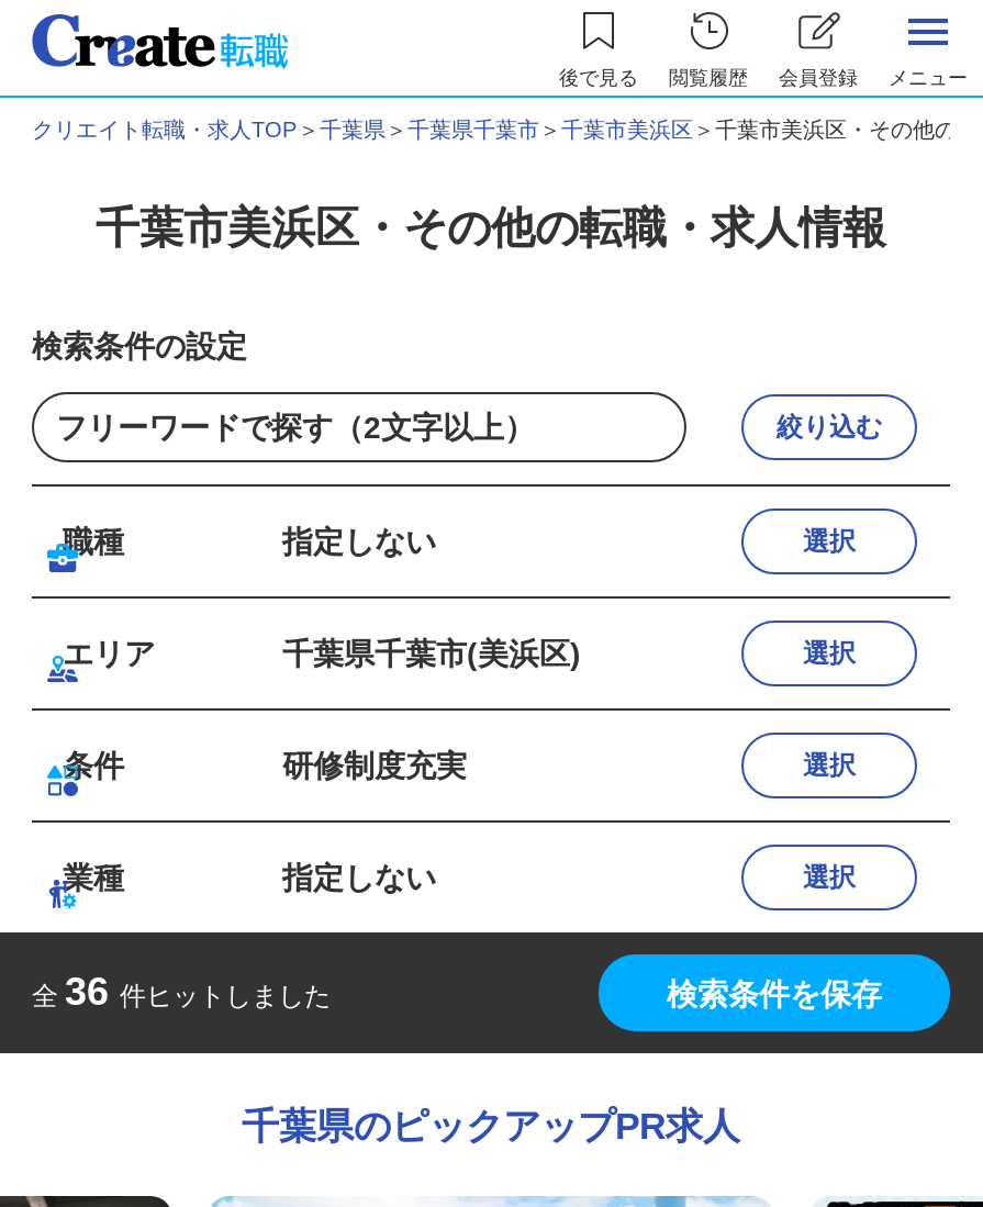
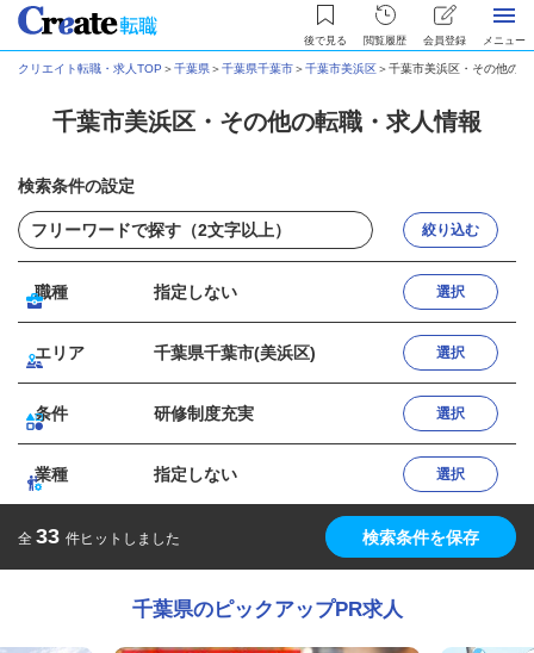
[32,970,331,1014] 全36 件ヒットしました -> [18,525,180,548] 全33 件ヒットしました

